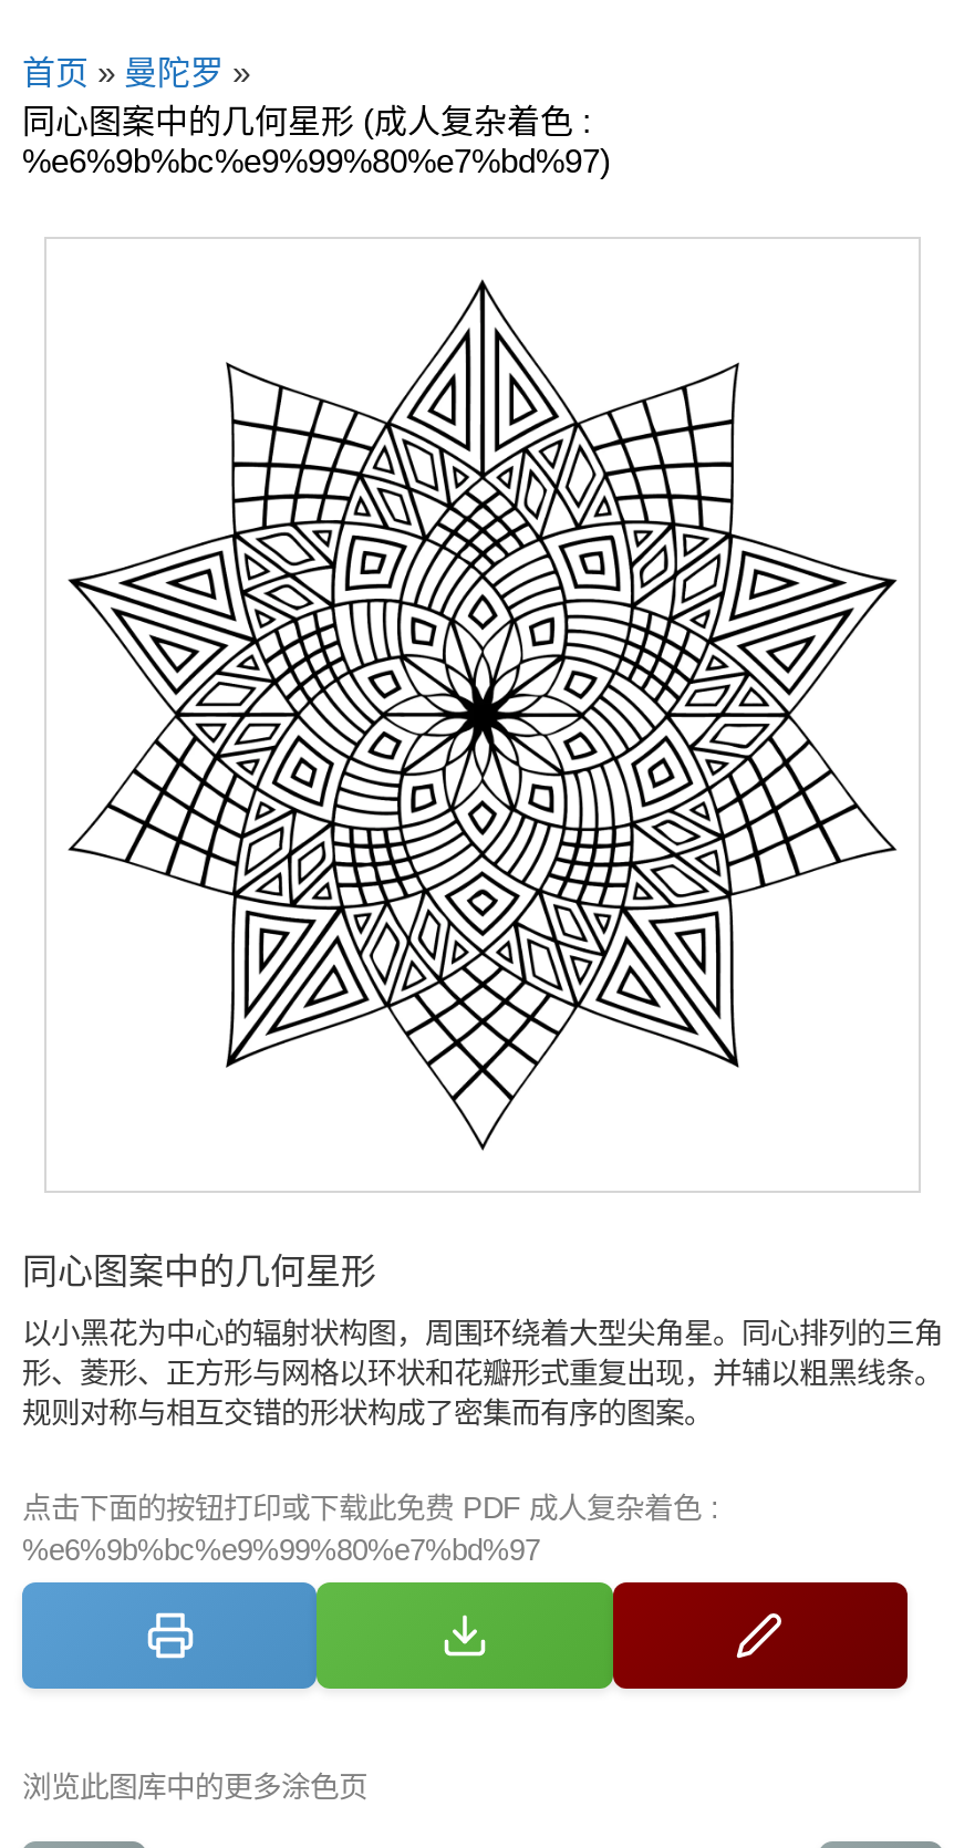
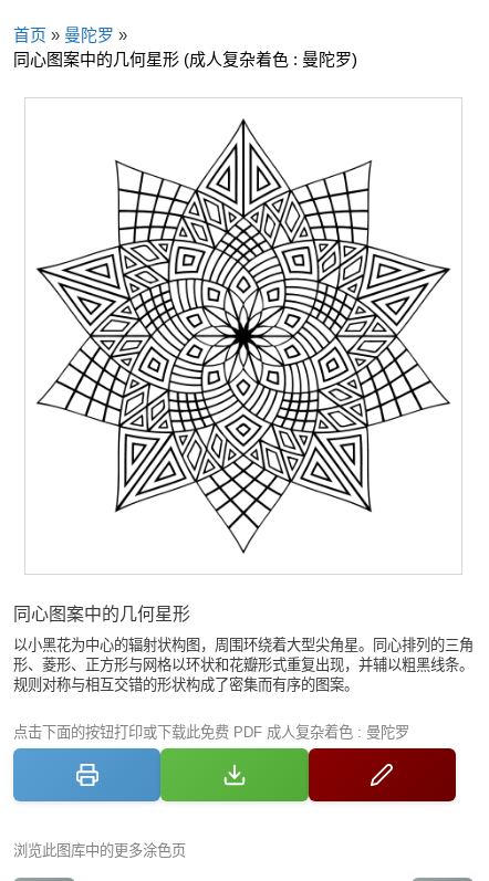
[22,102,611,179] 同心图案中的几何星形 (成人复杂着色 : | %e6%9b%bc%e9%99%80%e7%bd%97) -> [13,50,357,69] 同心图案中的几何星形 (成人复杂着色 : 曼陀罗)
[22,1491,719,1567] 点击下面的按钮打印或下载此免费 PDF 成人复杂着色 : | %e6%9b%bc%e9%99%80%e7%bd%97 -> [13,724,409,741] 点击下面的按钮打印或下载此免费 PDF 成人复杂着色 : 曼陀罗

